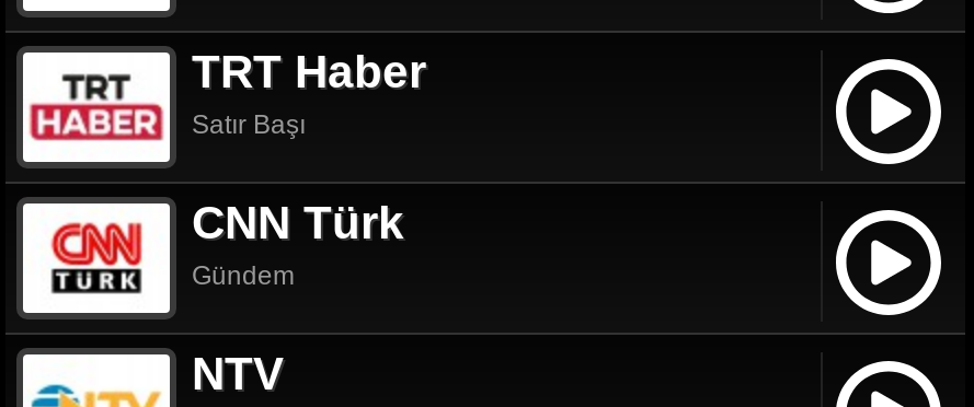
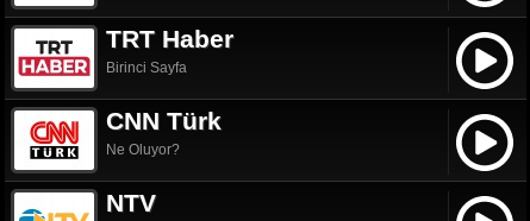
[192,109,306,140] Satır Başı -> [106,59,187,76] Birinci Sayfa
[192,260,295,291] Gündem -> [106,141,180,158] Ne Oluyor?

